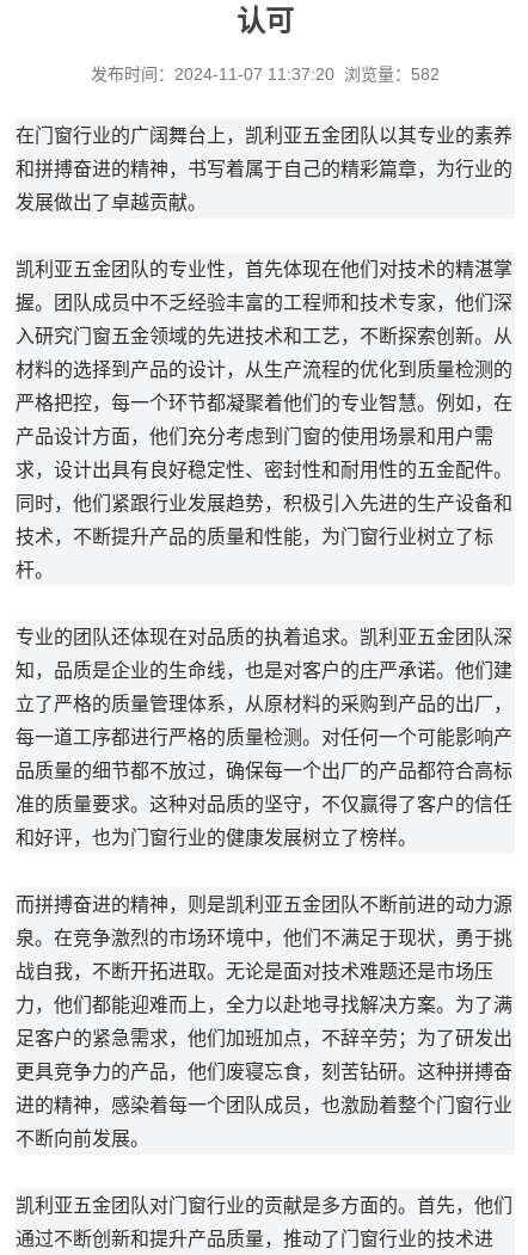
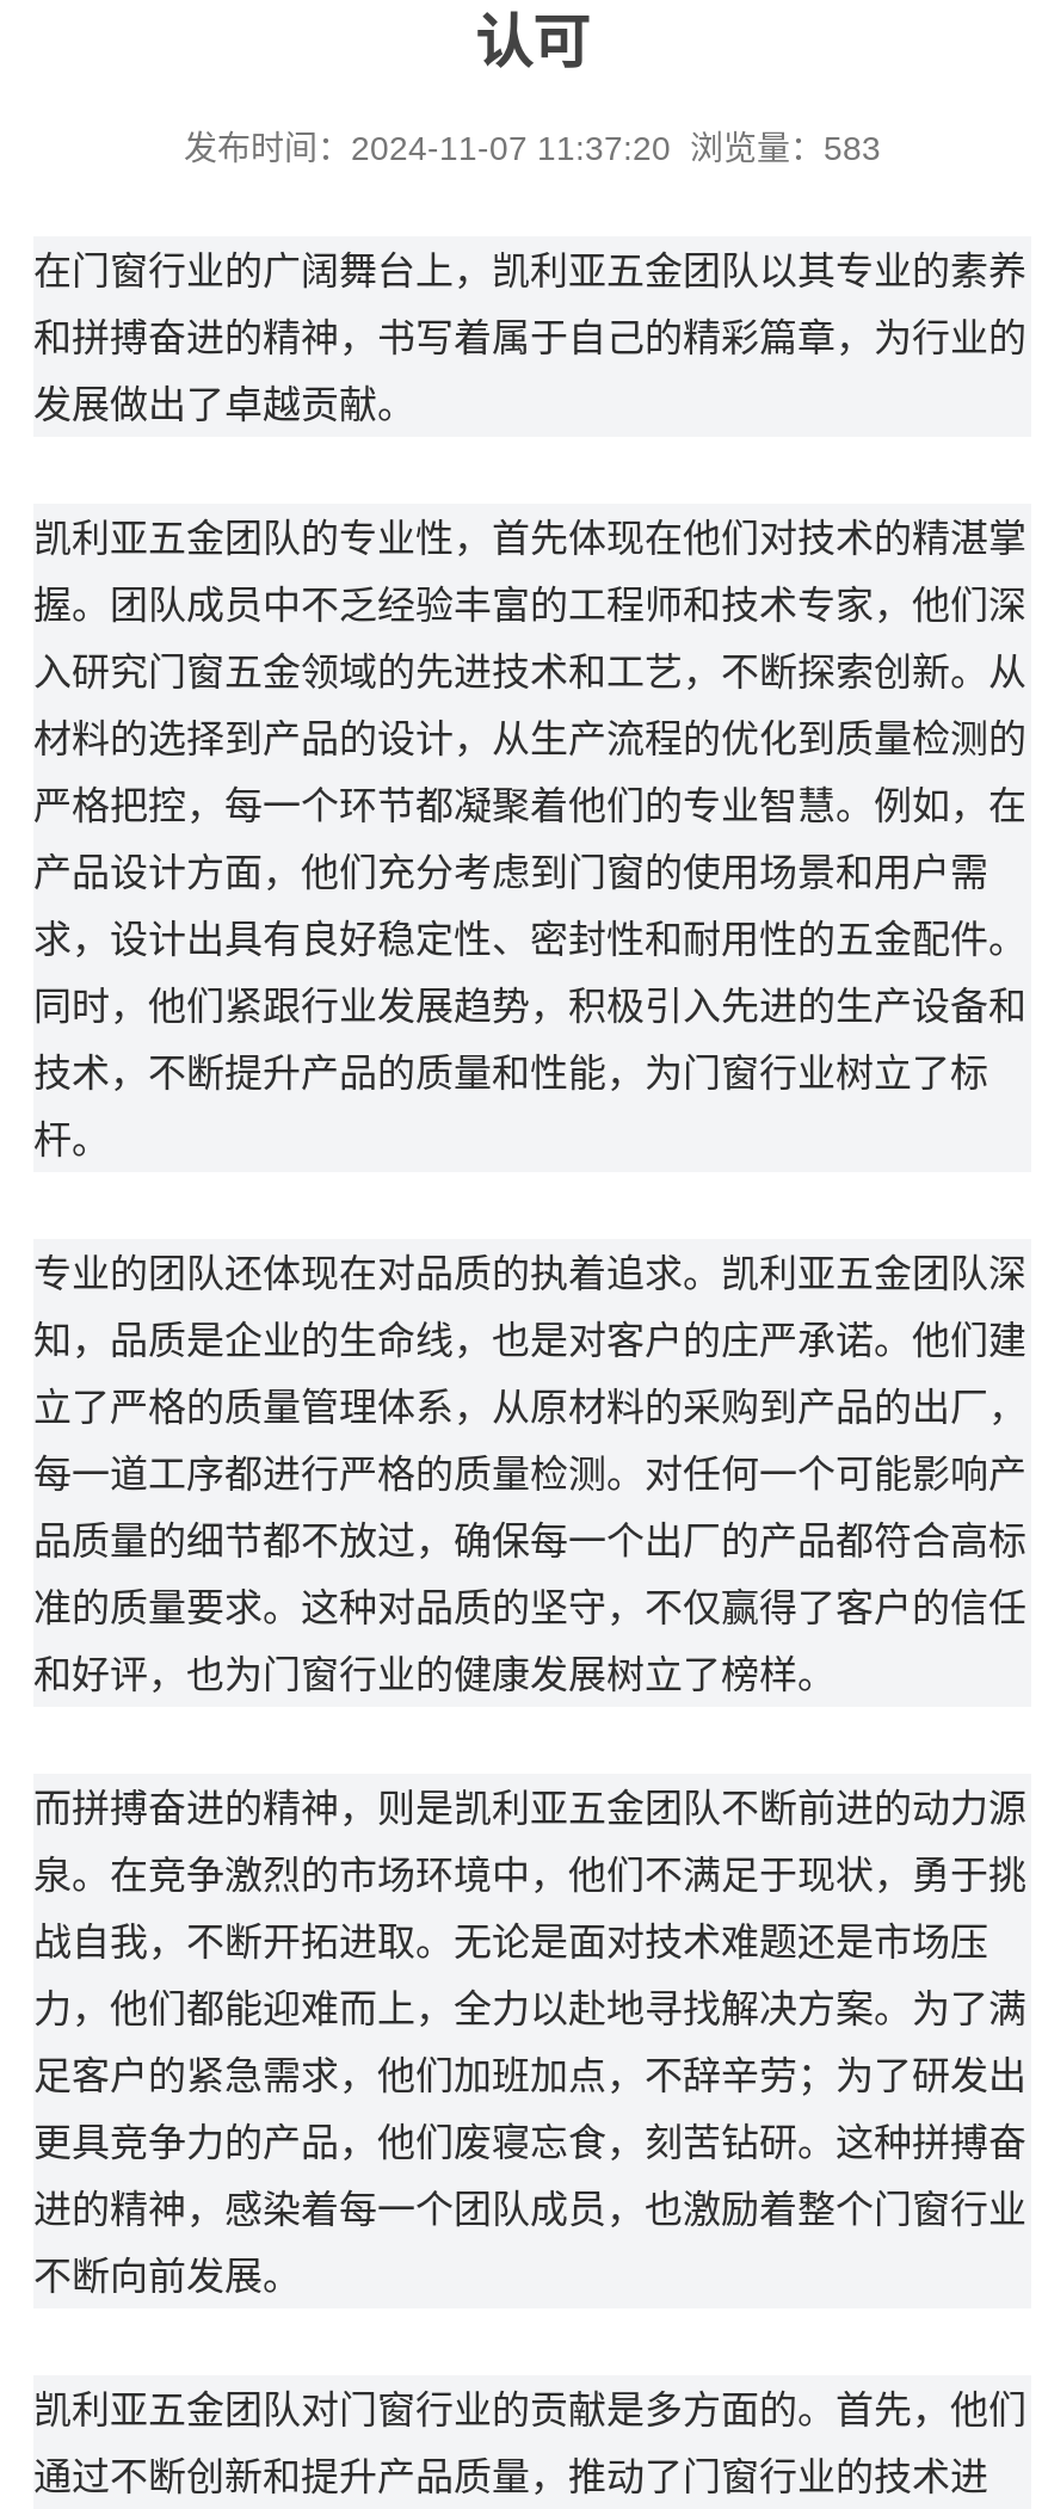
[91,64,440,84] 发布时间：2024-11-07 11:37:20 浏览量：582 -> [184,129,881,167] 发布时间：2024-11-07 11:37:20 浏览量：583

